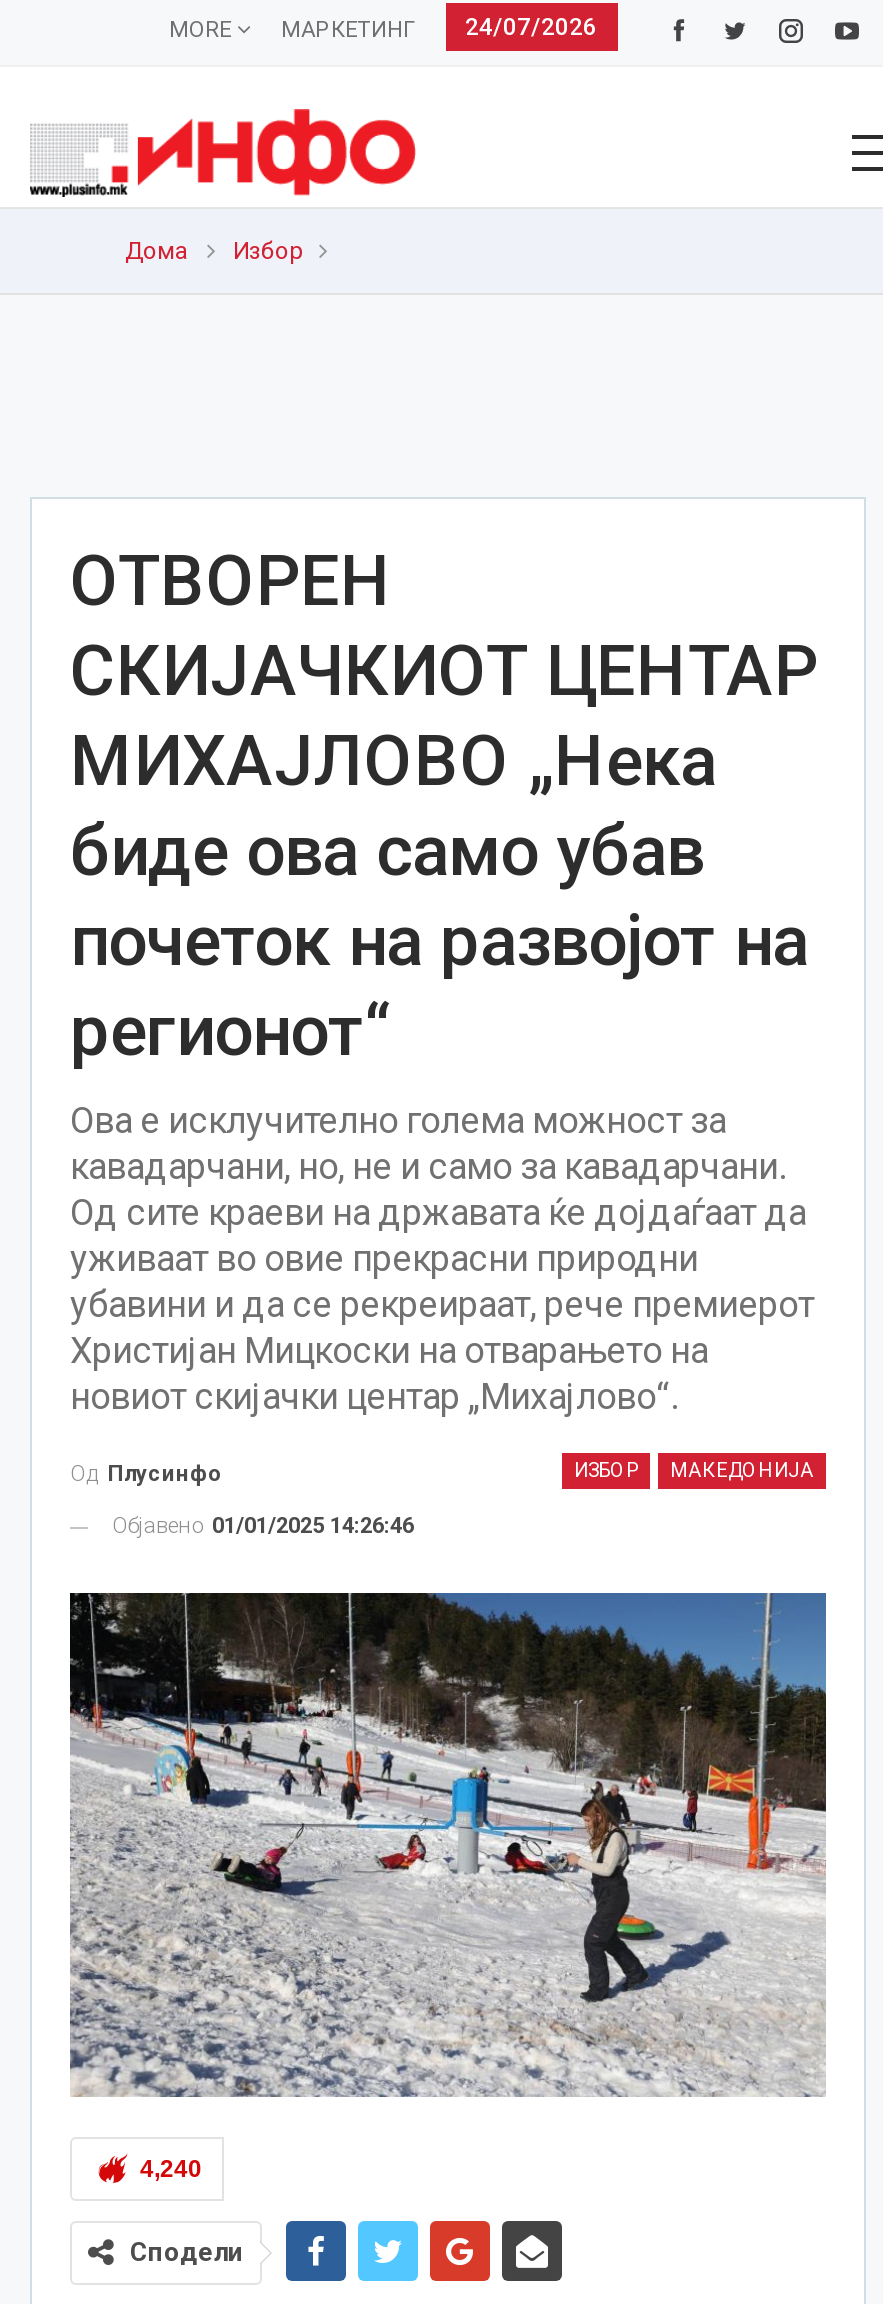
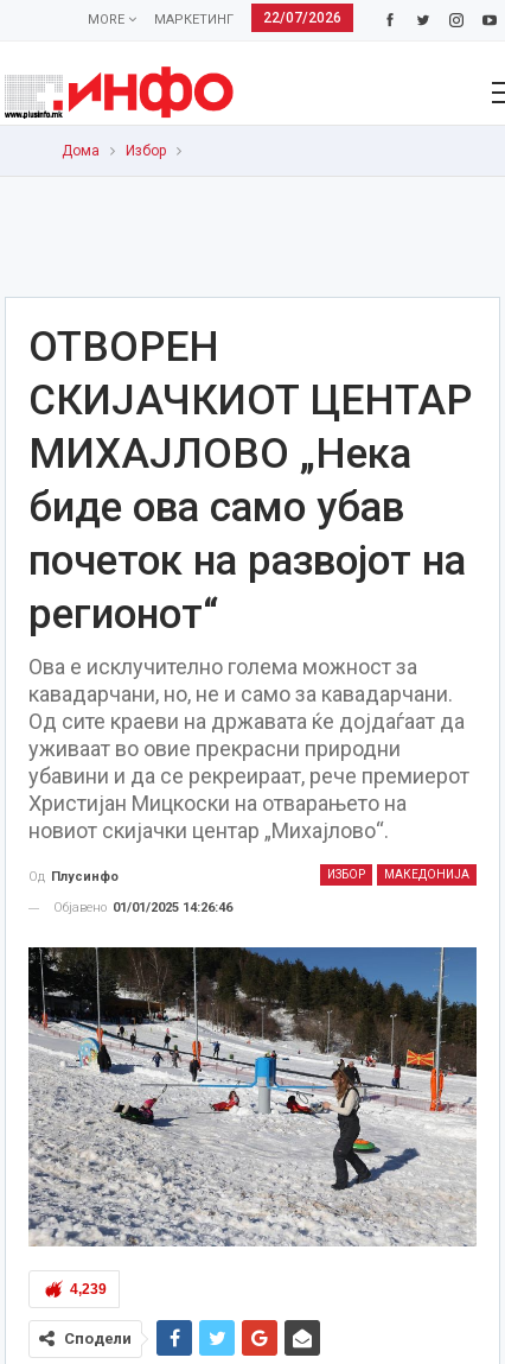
[169,13,597,43] MORE МАРКЕТИНГ 24/07/2026 -> [87,9,341,27] MORE МАРКЕТИНГ 22/07/2026
[140,2155,202,2183] 4,240 -> [70,1281,107,1298] 4,239

